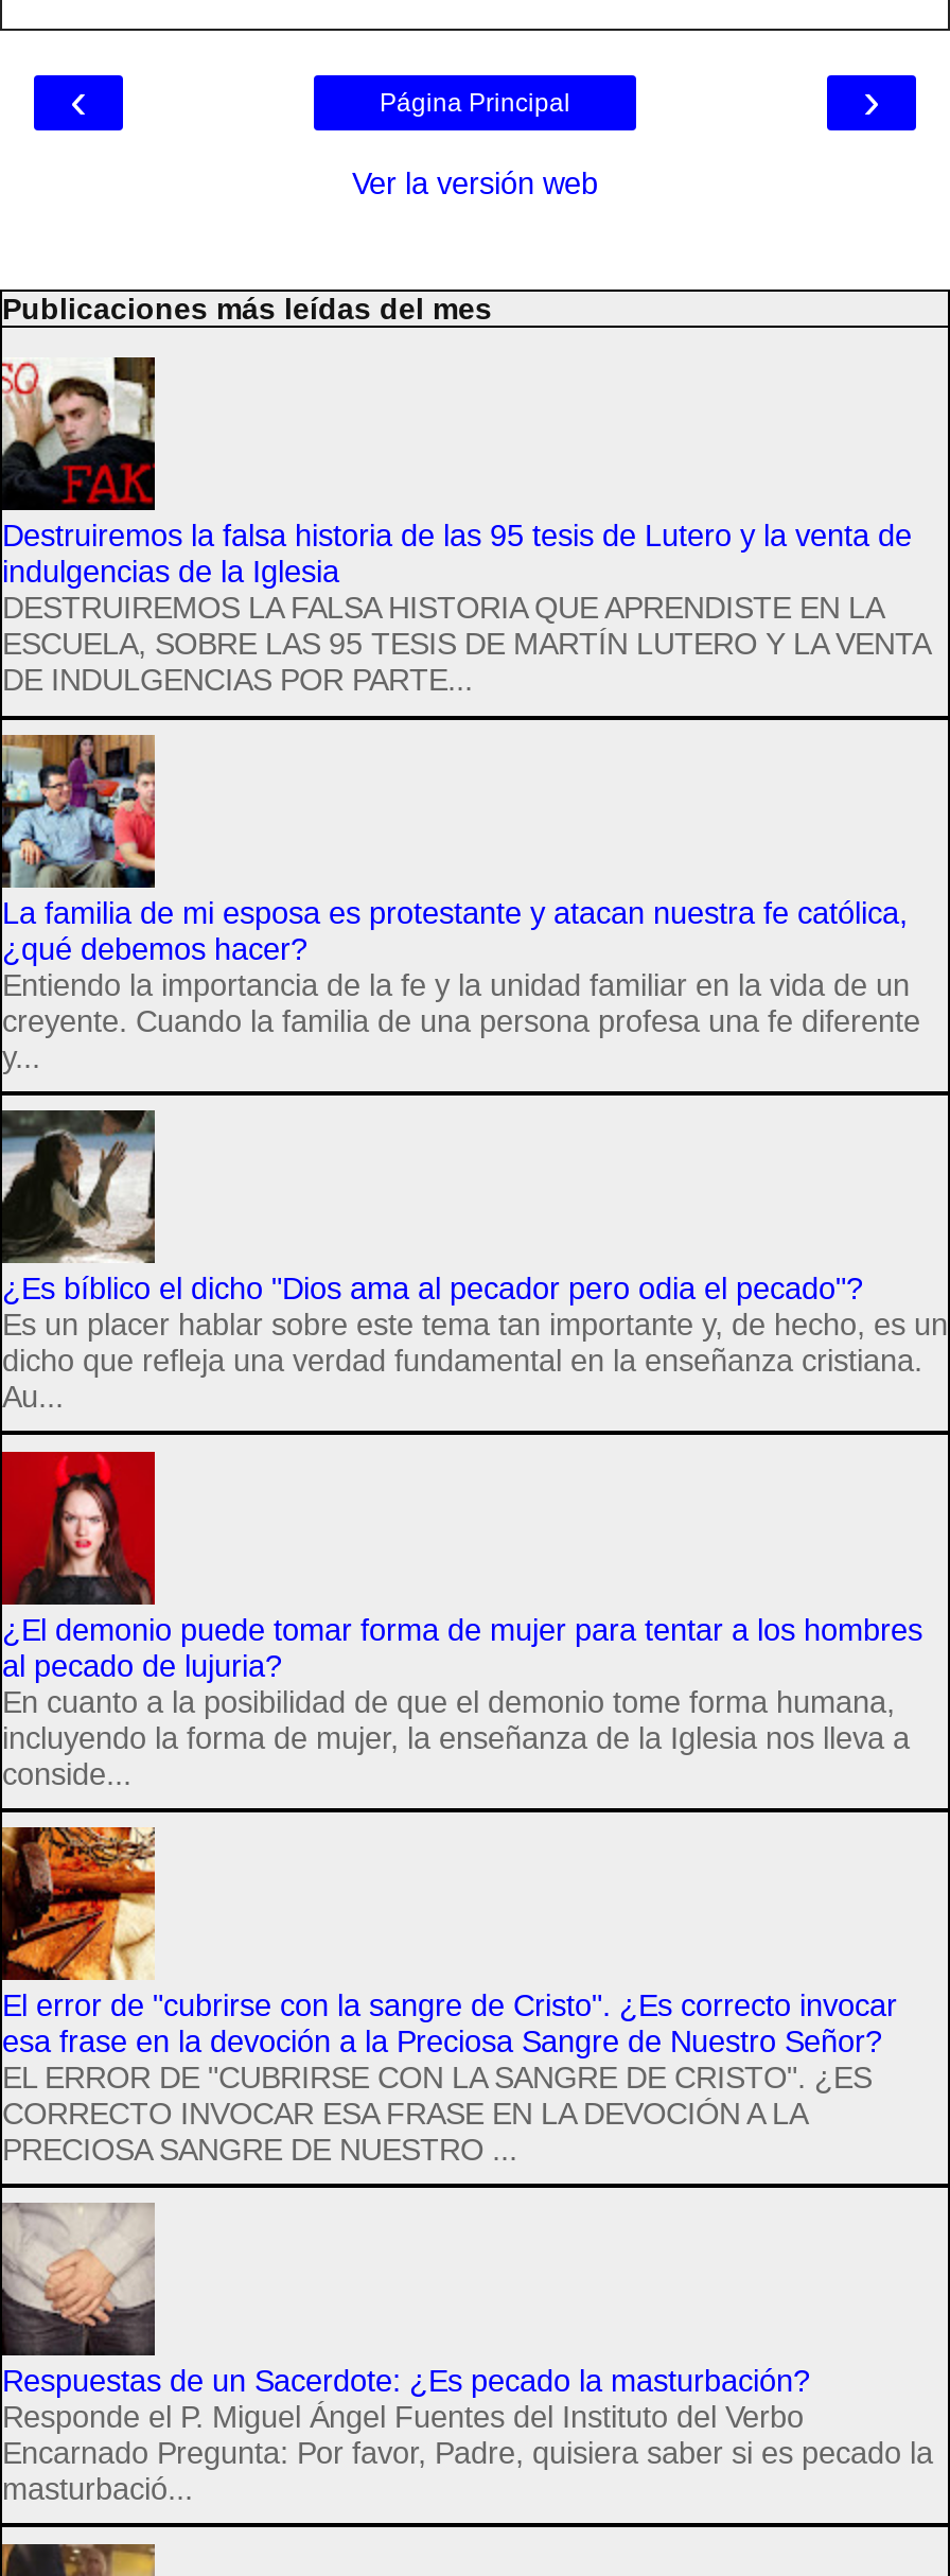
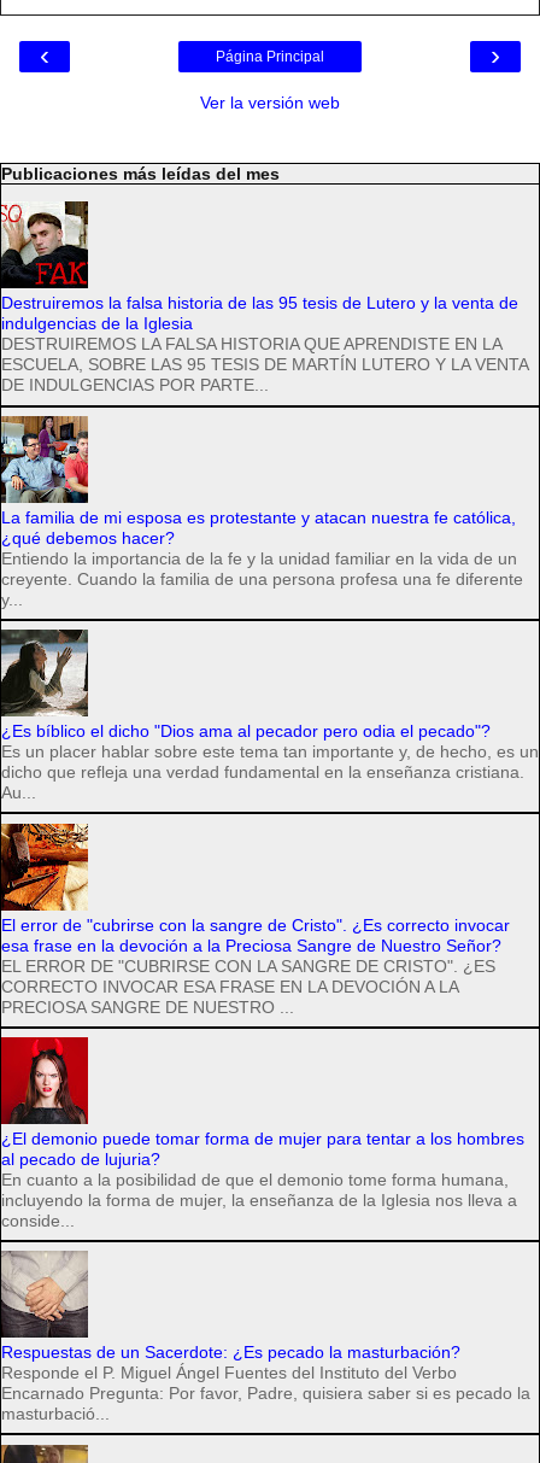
moved [2,1450,922,1790] -> [1,1036,524,1230]: [image] | ¿El demonio puede tomar forma de mujer para tentar a los hombres | al pecado de lujuria? | En cuanto a la posibilidad de que el demonio tome forma humana, | incluyendo la forma de mujer, la enseñanza de la Iglesia nos lleva a | conside...
moved [0,1817,897,2166] -> [0,818,510,1016]: [image] | El error de "cubrirse con la sangre de Cristo". ¿Es correcto invocar | esa frase en la devoción a la Preciosa Sangre de Nuestro Señor? | EL ERROR DE "CUBRIRSE CON LA SANGRE DE CRISTO". ¿ES | CORRECTO INVOCAR ESA FRASE EN LA DEVOCIÓN A LA | PRECIOSA SANGRE DE NUESTRO ...

